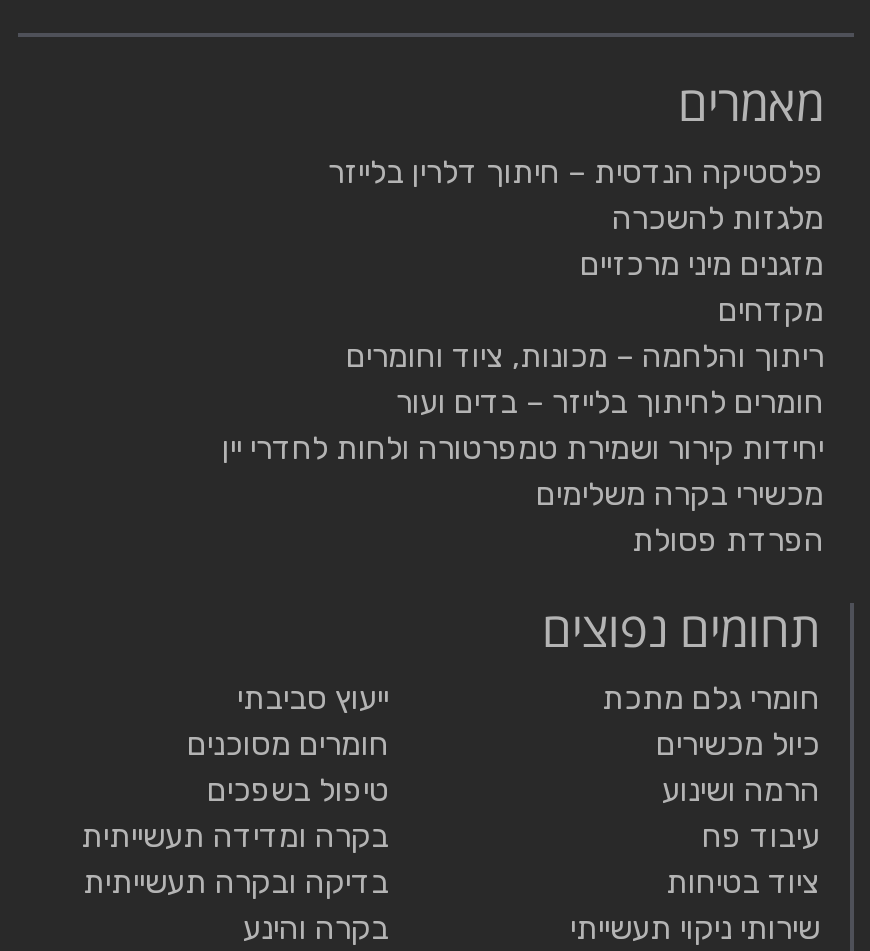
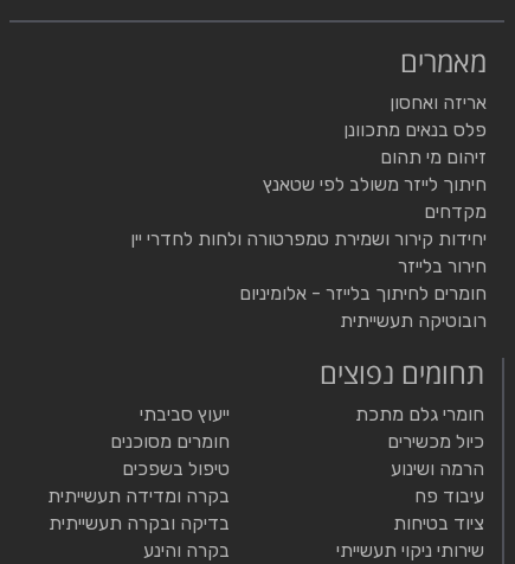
[328,152,824,282] פלסטיקה הנדסית – חיתוך דלרין בלייזר | מלגזות להשכרה | מזגנים מיני מרכזיים -> [263,91,487,195] אריזה ואחסון | פלס בנאים מתכוונן | זיהום מי תהום | חיתוך לייזר משולב לפי שטאנץ
moved [718,290,824,328] -> [424,200,487,222]: מקדחים
[346,336,824,420] ריתוך והלחמה – מכונות, ציוד וחומרים | חומרים לחיתוך בלייזר – בדים ועור -> none
moved [222,428,824,466] -> [130,227,487,250]: יחידות קירור ושמירת טמפרטורה ולחות לחדרי יין
[536,474,824,558] מכשירי בקרה משלימים | הפרדת פסולת -> [239,254,487,331] חירור בלייזר | חומרים לחיתוך בלייזר - אלומיניום | רובוטיקה תעשייתית

